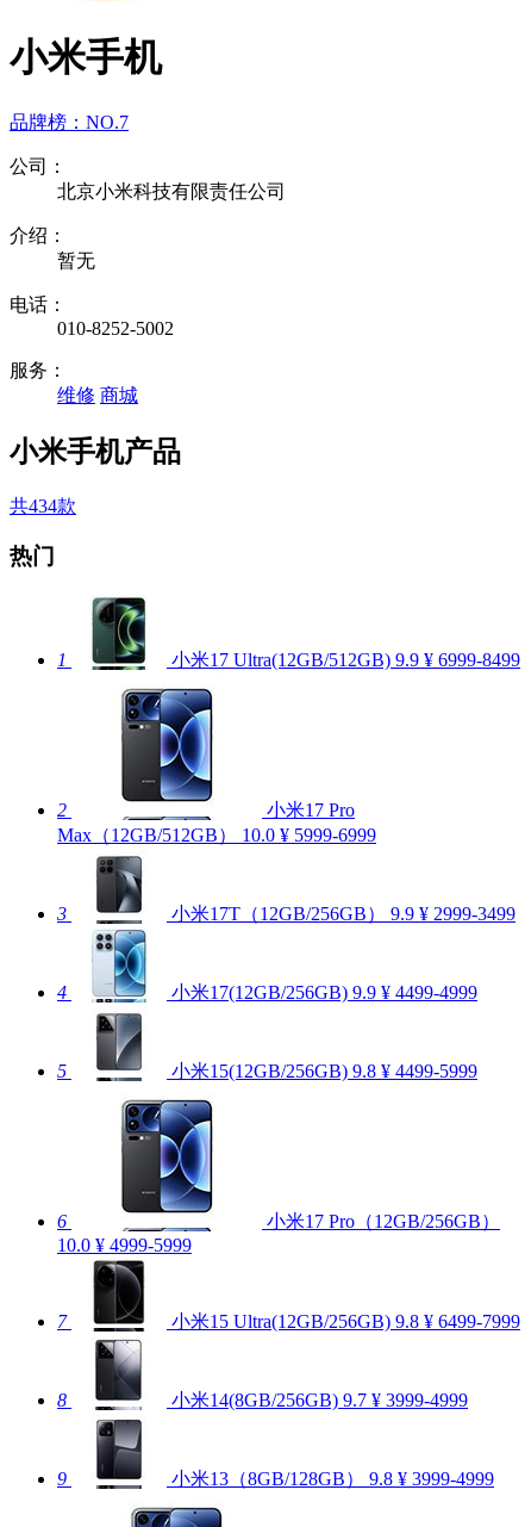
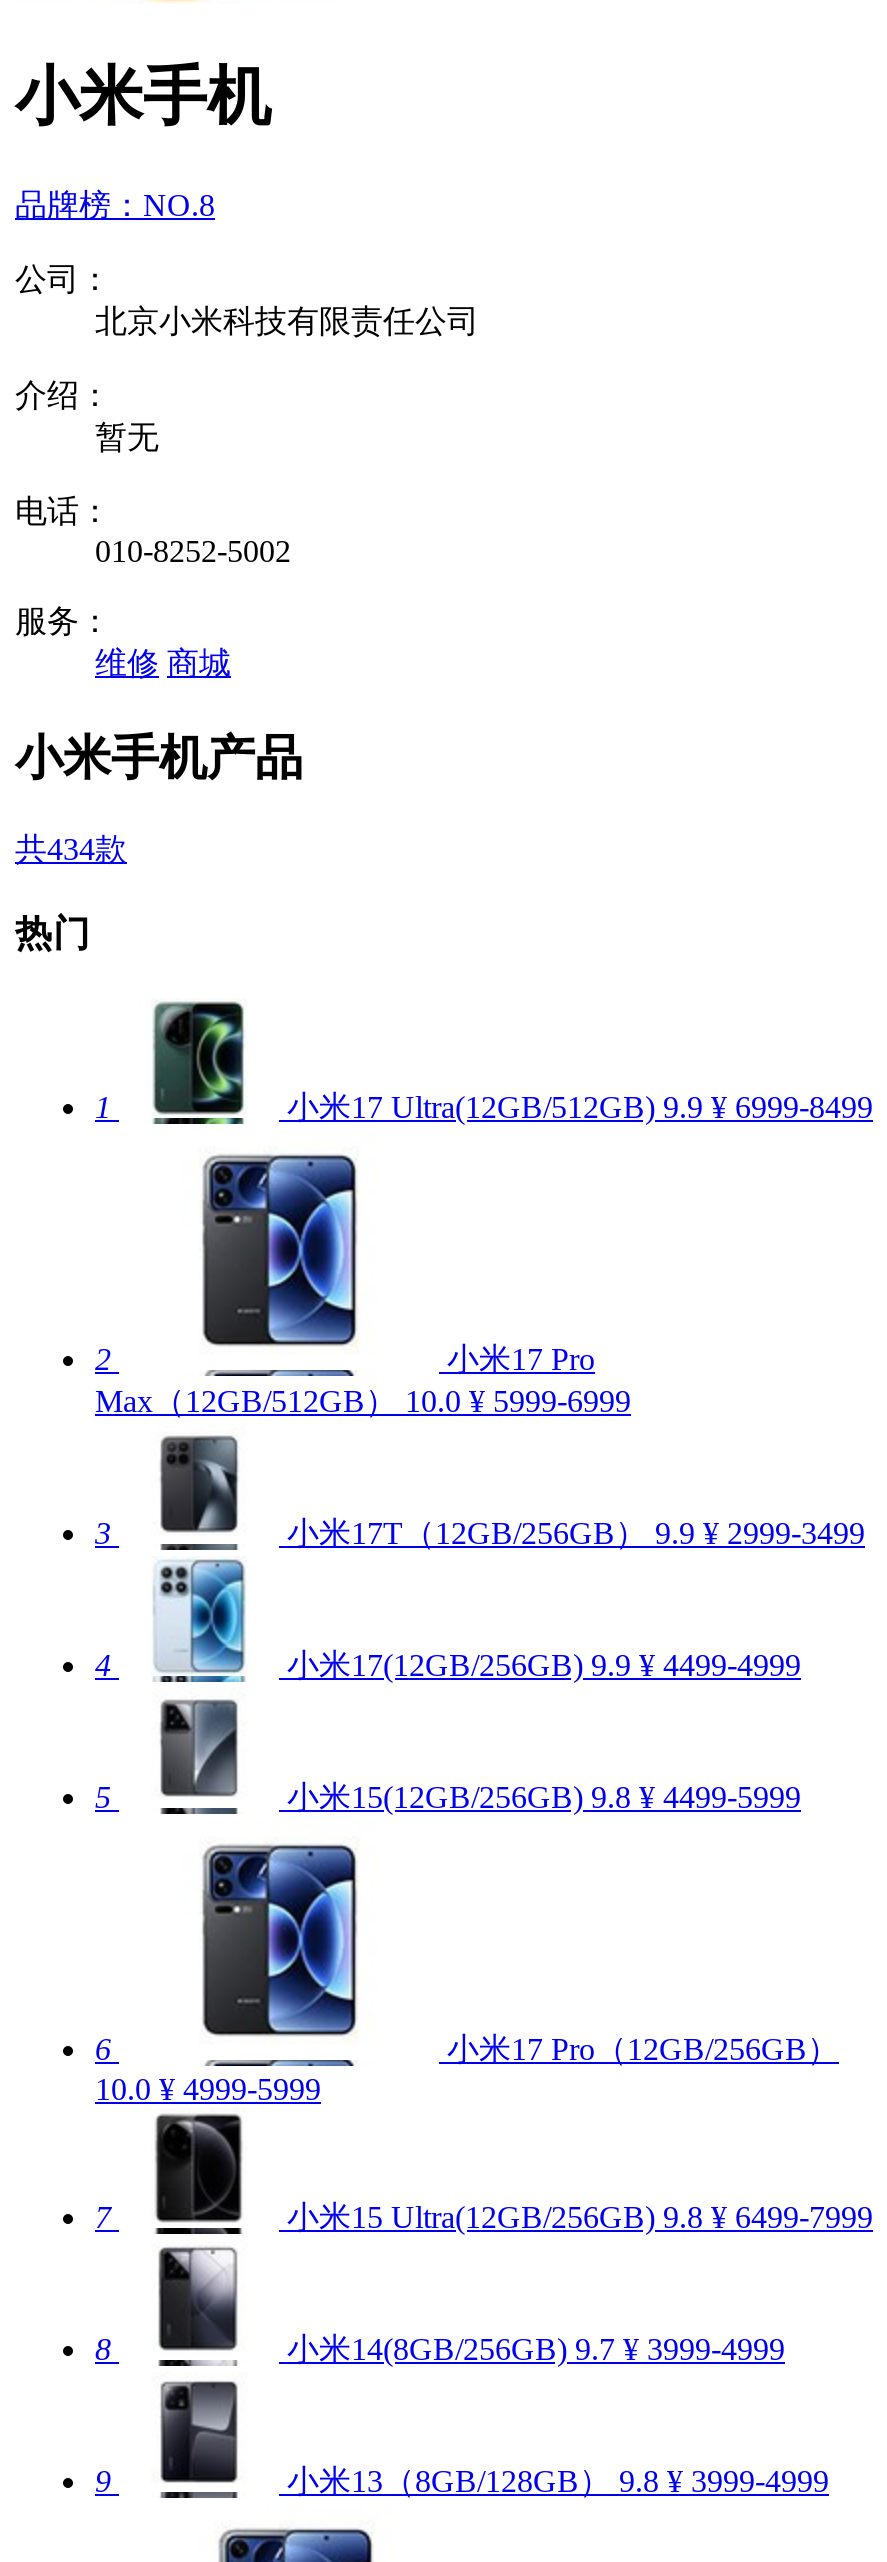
[10,112,129,132] 品牌榜：NO.7 -> [15,188,215,222] 品牌榜：NO.8

